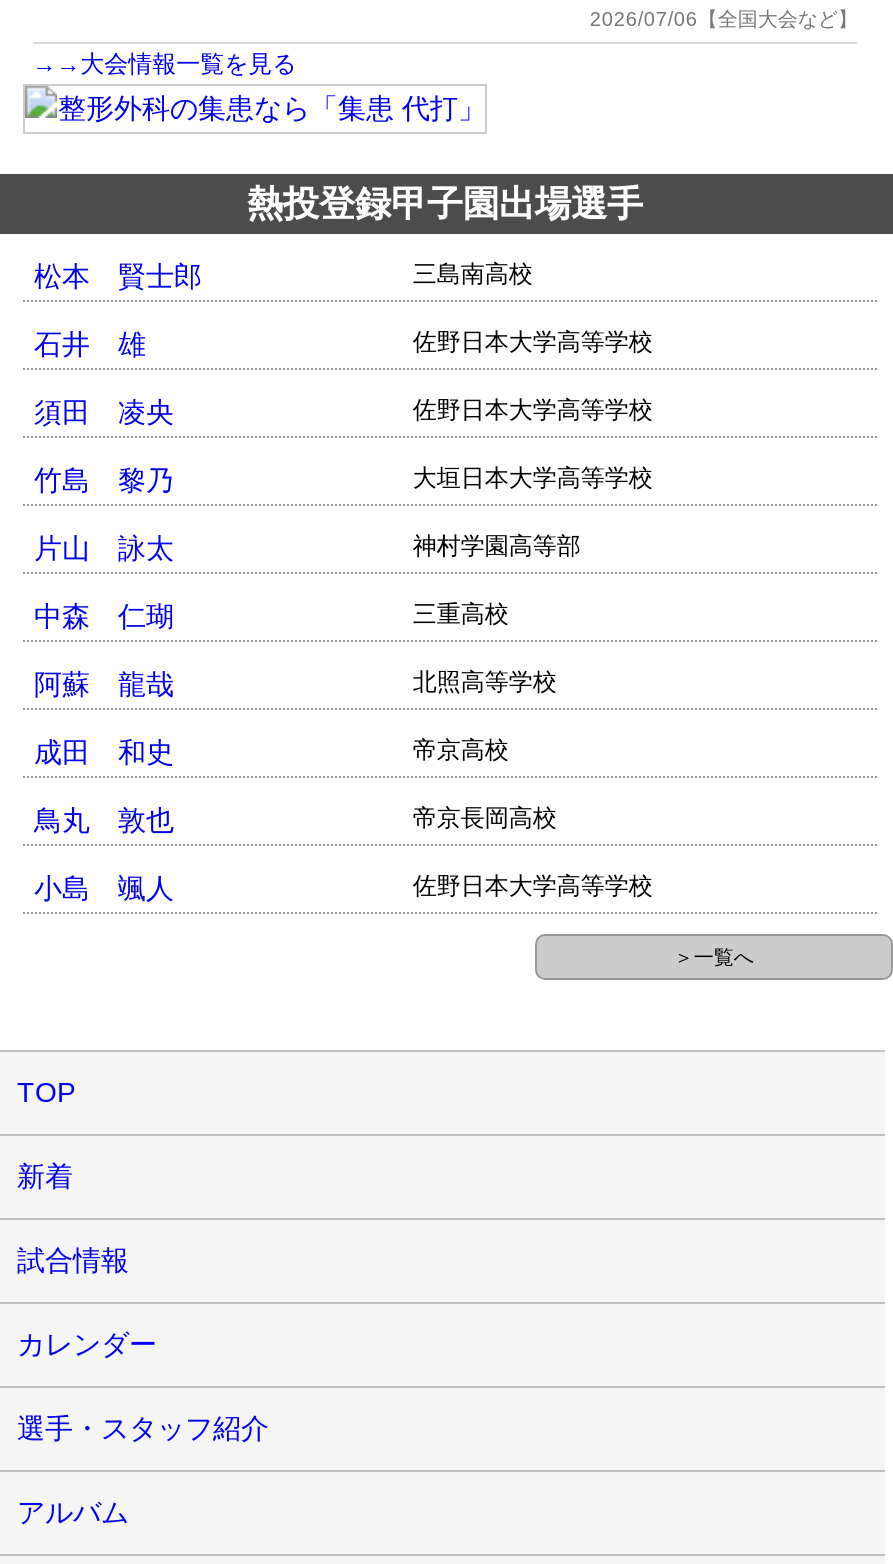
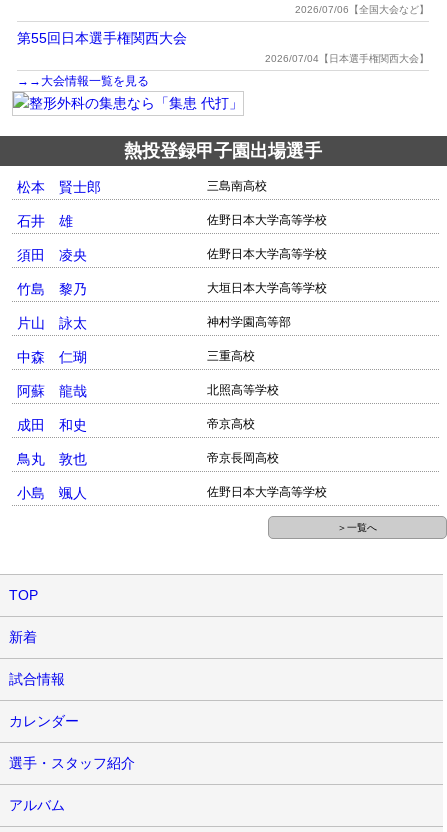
none -> [17,30,429,64] 第55回日本選手権関西大会 | 2026/07/04【日本選手権関西大会】

